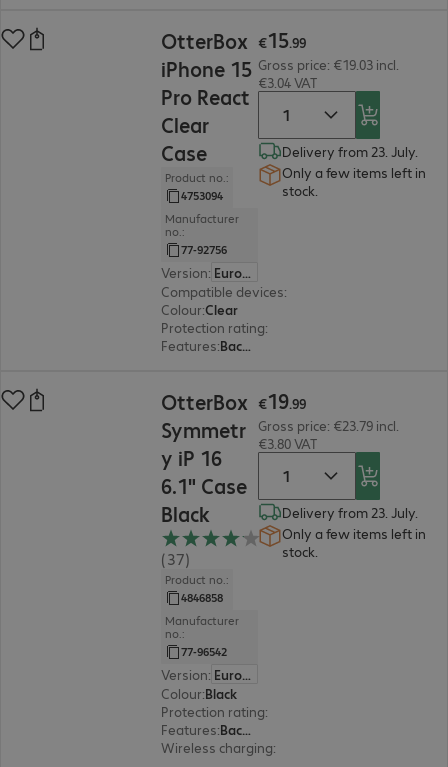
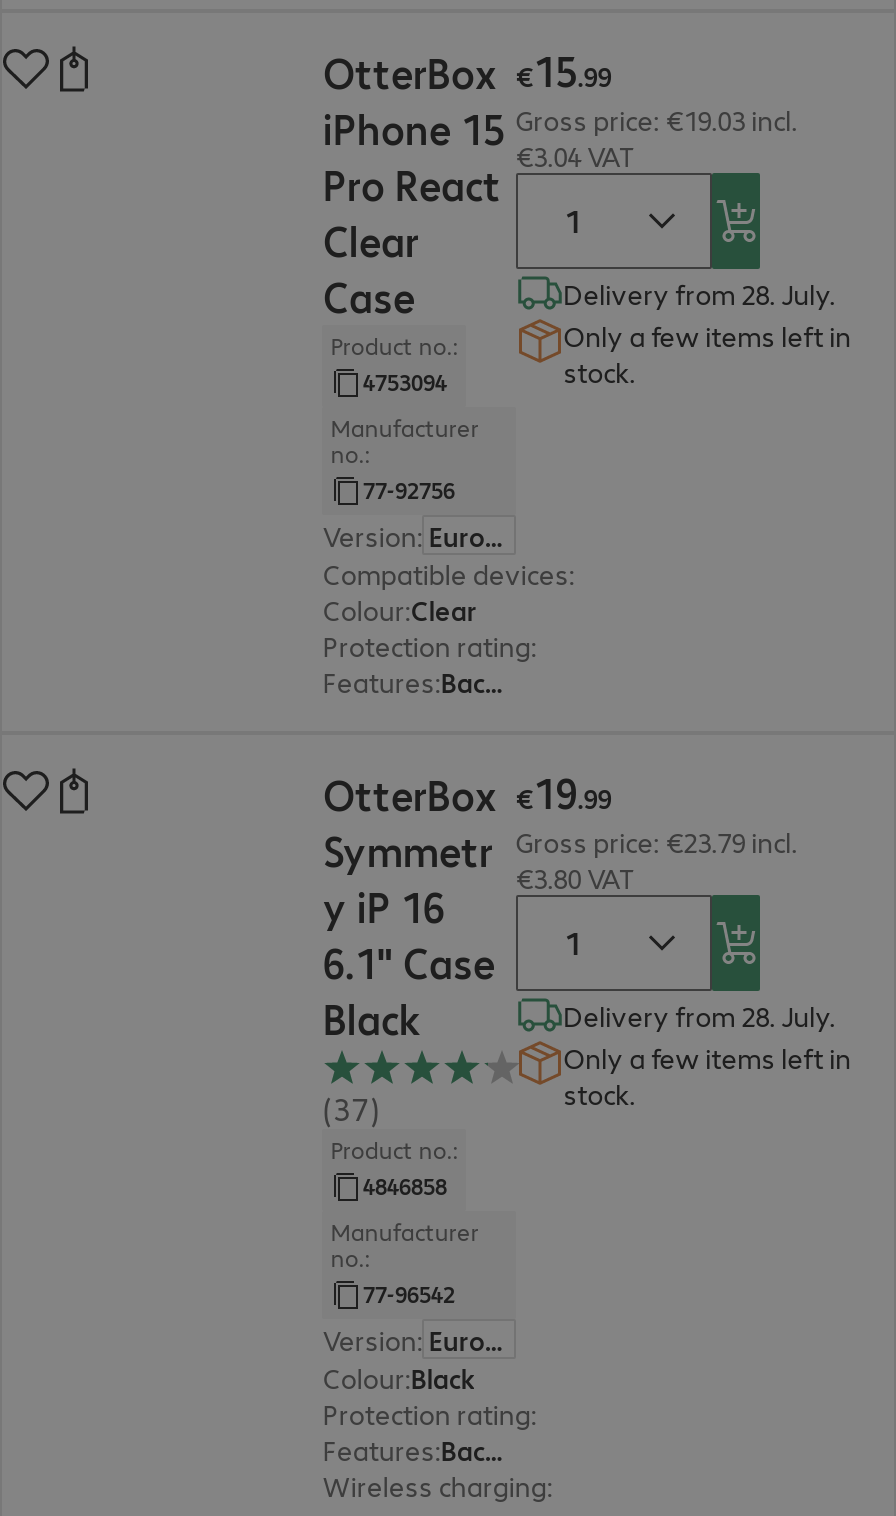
[282,142,418,160] Delivery from 23. July. -> [563,275,835,311] Delivery from 28. July.
[282,503,418,521] Delivery from 23. July. -> [563,997,835,1033] Delivery from 28. July.

